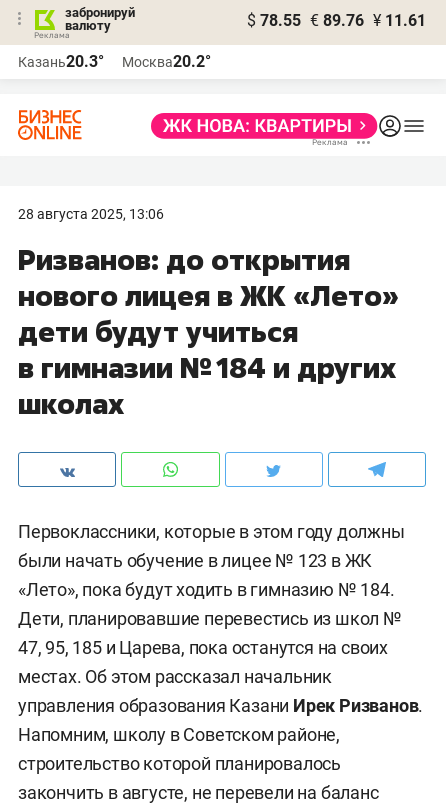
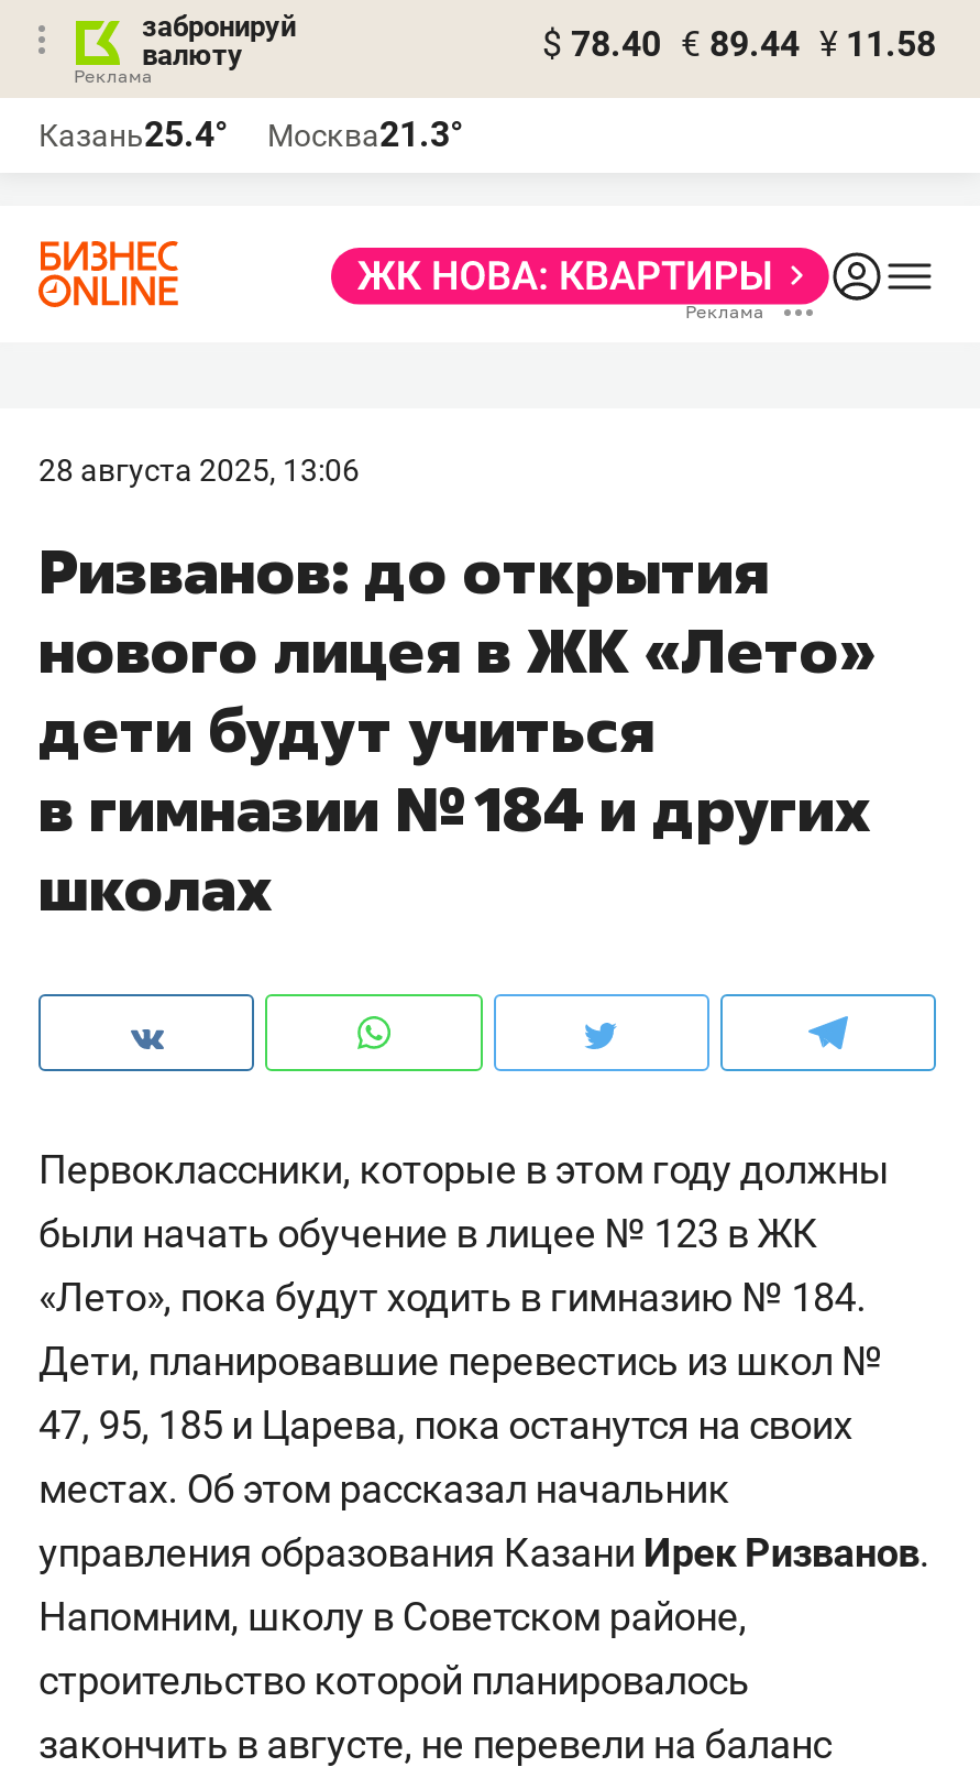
[247,11,426,30] $ 78.55 € 89.76 ¥ 11.61 -> [542,23,936,65] $ 78.40 € 89.44 ¥ 11.58
[18,52,104,71] Казань20.3° -> [38,113,228,155] Казань25.4°
[122,52,211,71] Москва20.2° -> [267,113,463,155] Москва21.3°

